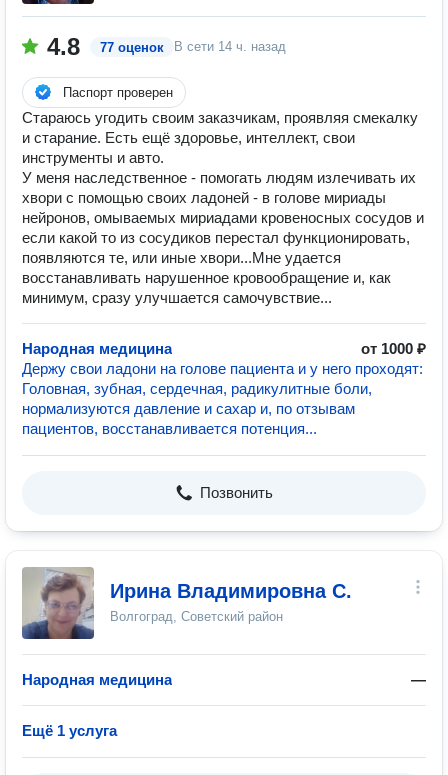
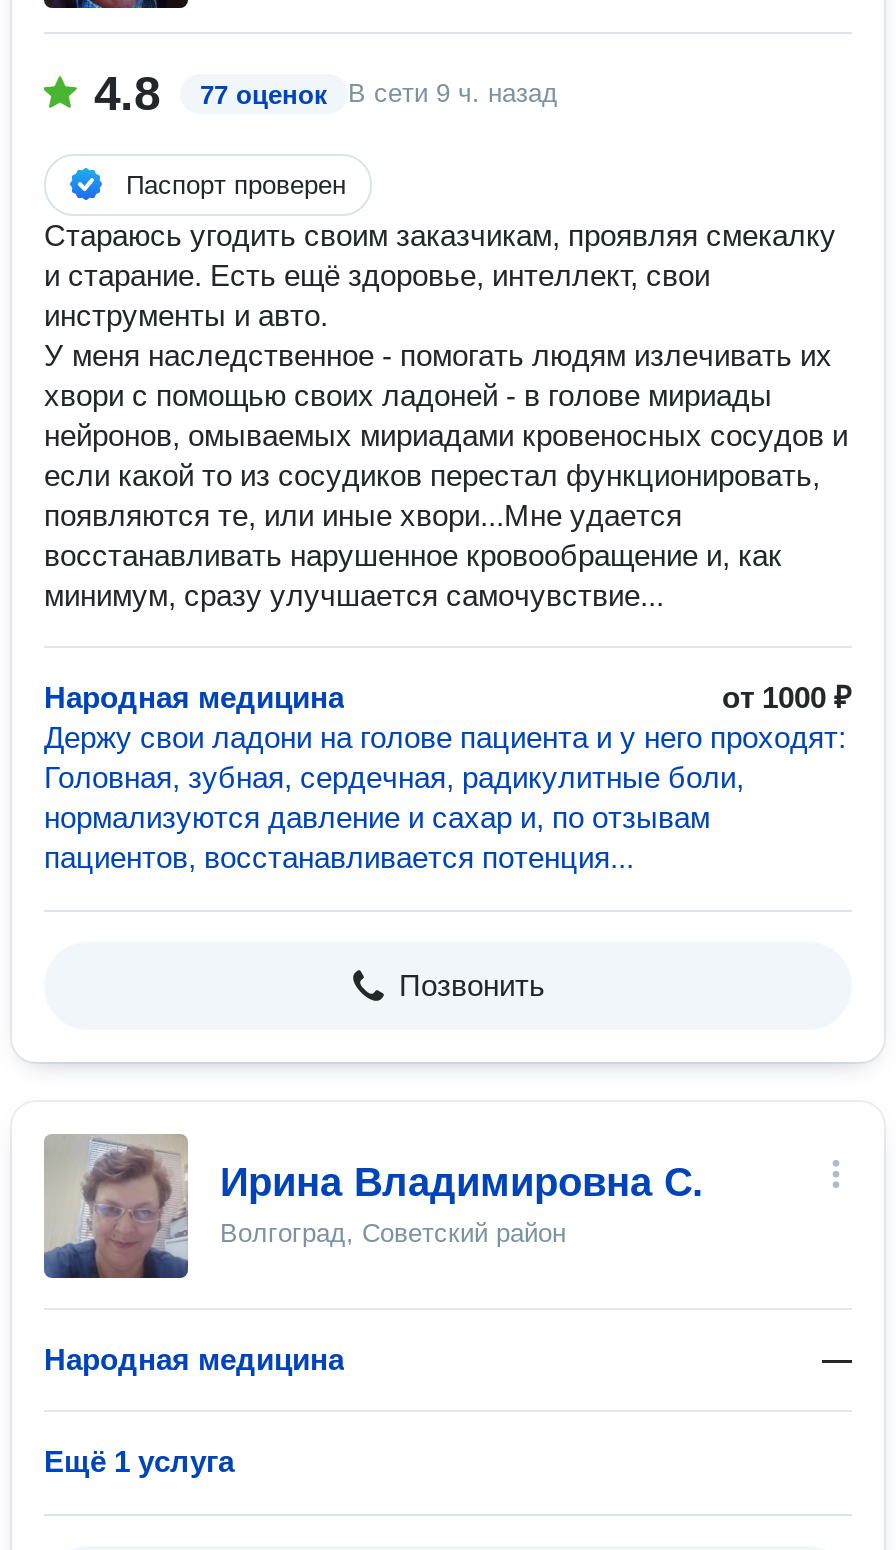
[47,33,286,60] 4.8 77 оценок В сети 14 ч. назад -> [94,66,558,120] 4.8 77 оценок В сети 9 ч. назад

